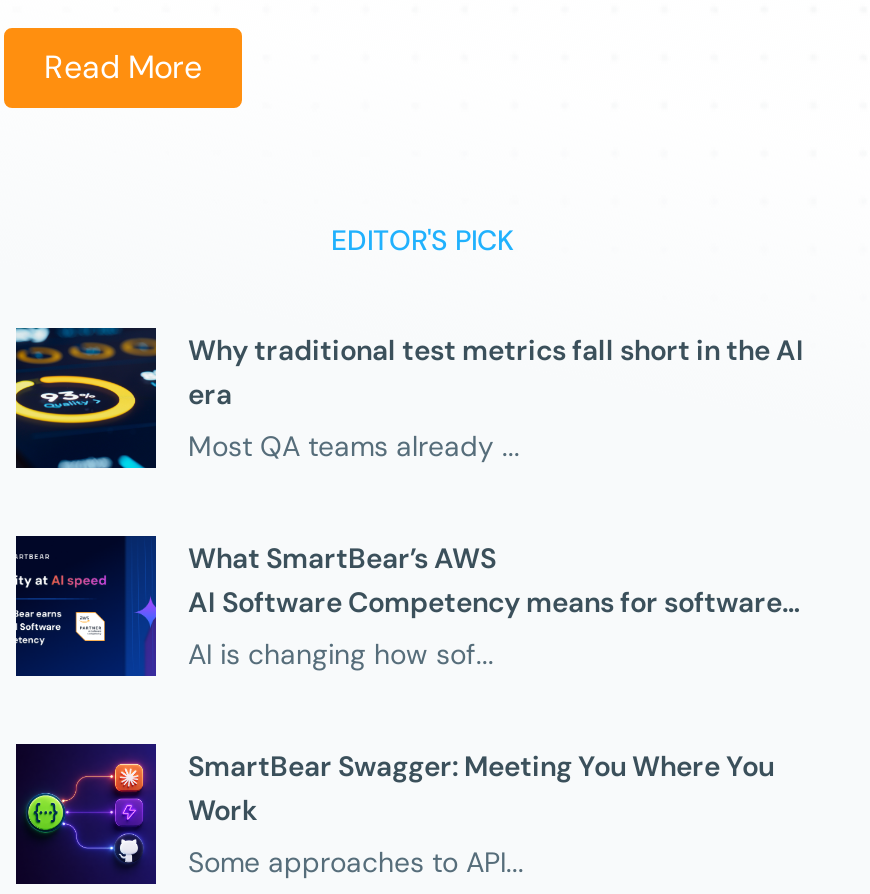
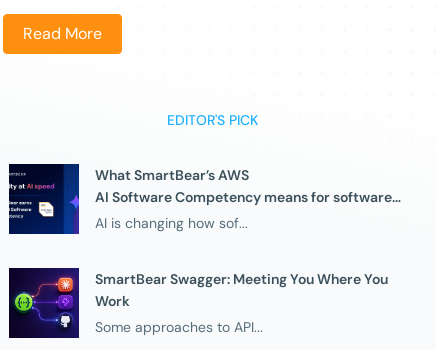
[14,326,804,470] [image] | Why traditional test metrics fall short in the AI | era | Most QA teams already ... -> none

